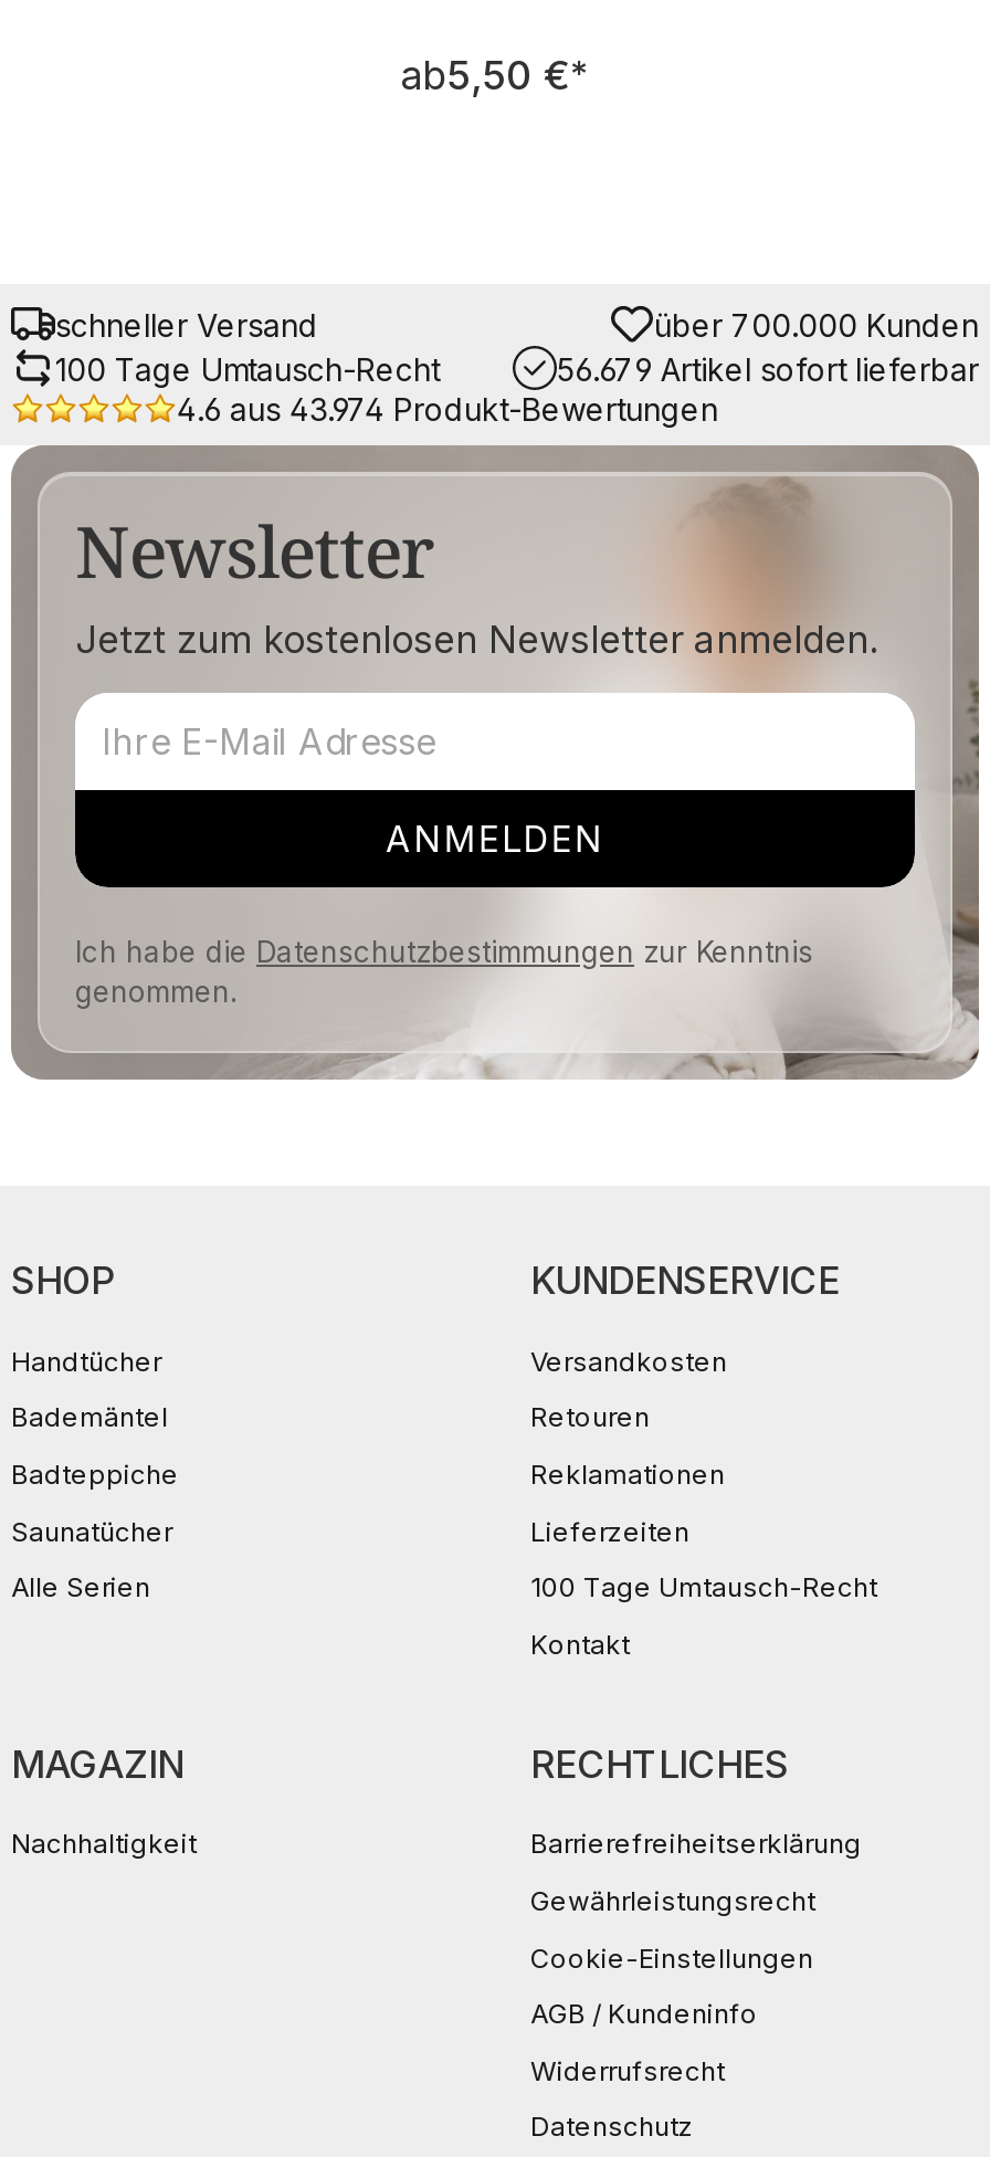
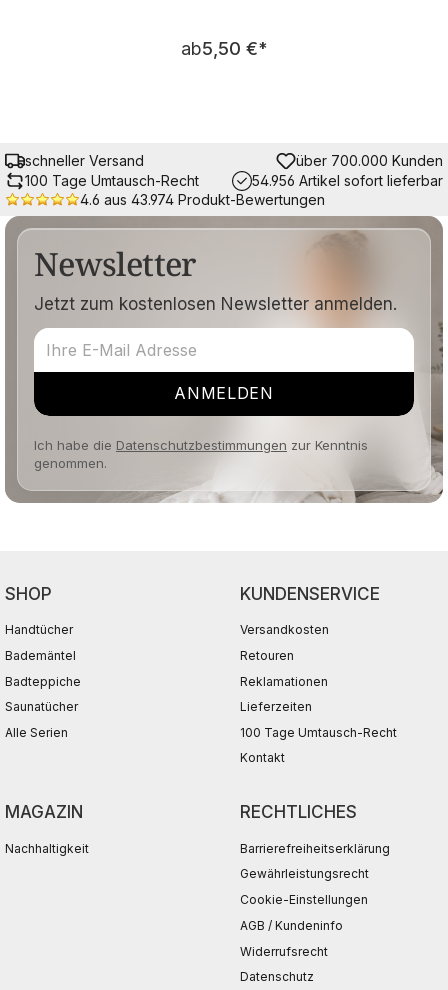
[557,349,979,387] 56.679 Artikel sofort lieferbar -> [252,172,443,189] 54.956 Artikel sofort lieferbar

